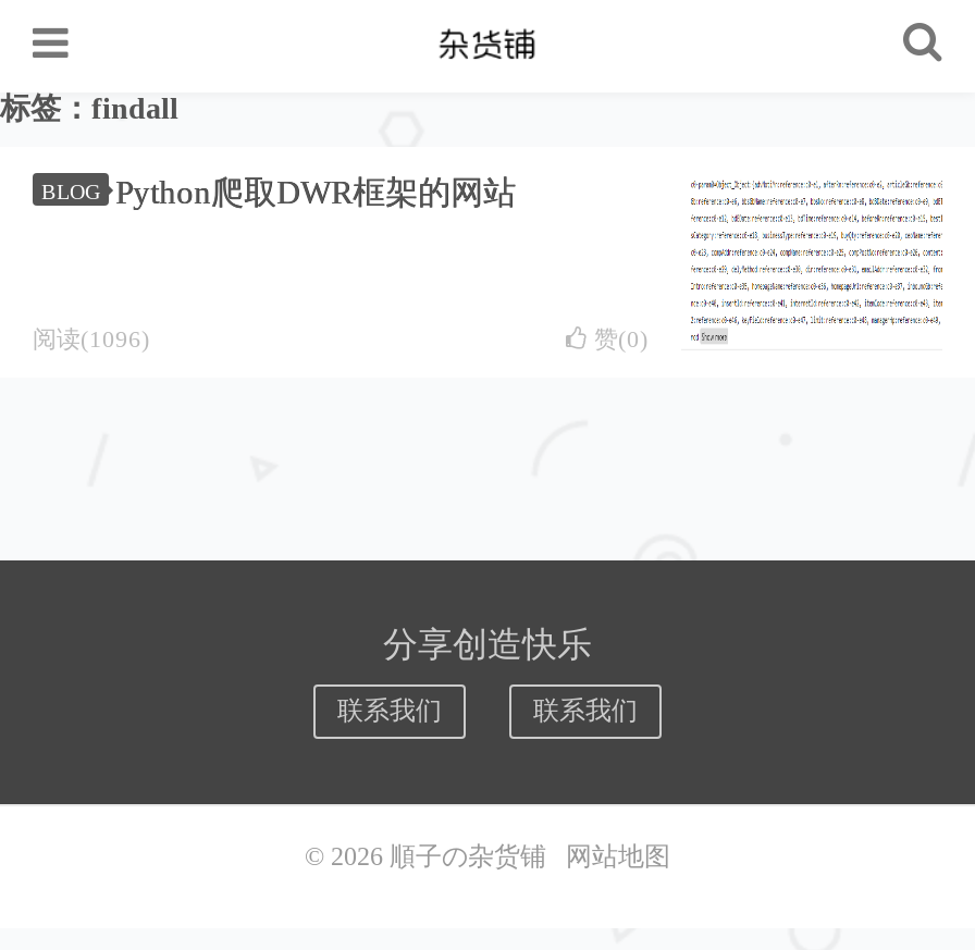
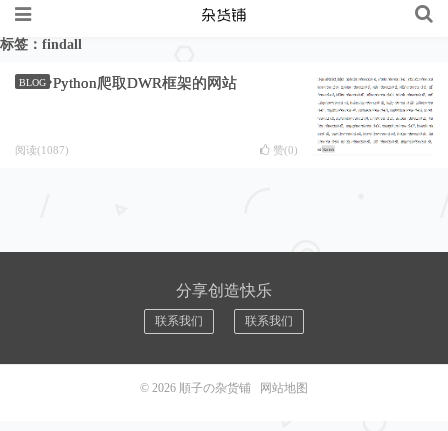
[33,325,150,351] 阅读(1096) -> [15,144,69,156] 阅读(1087)

